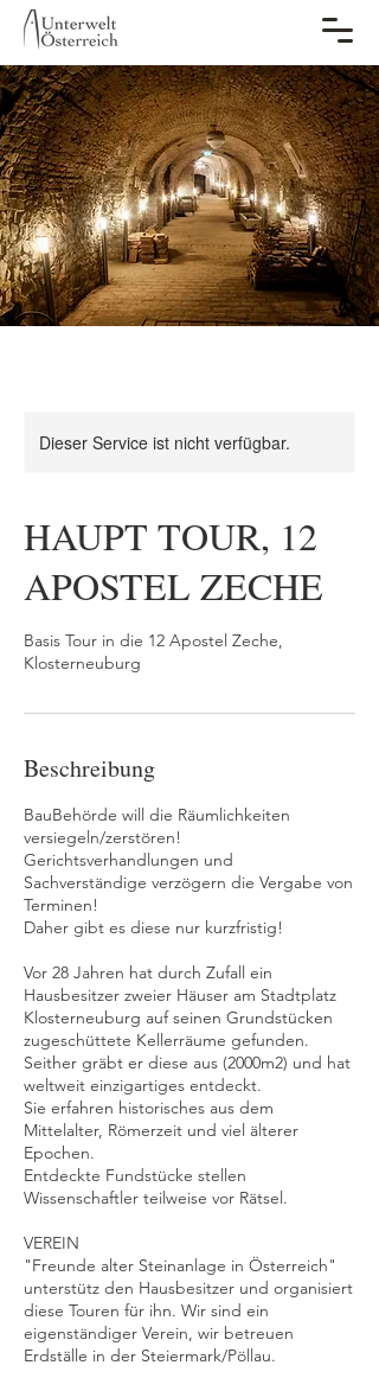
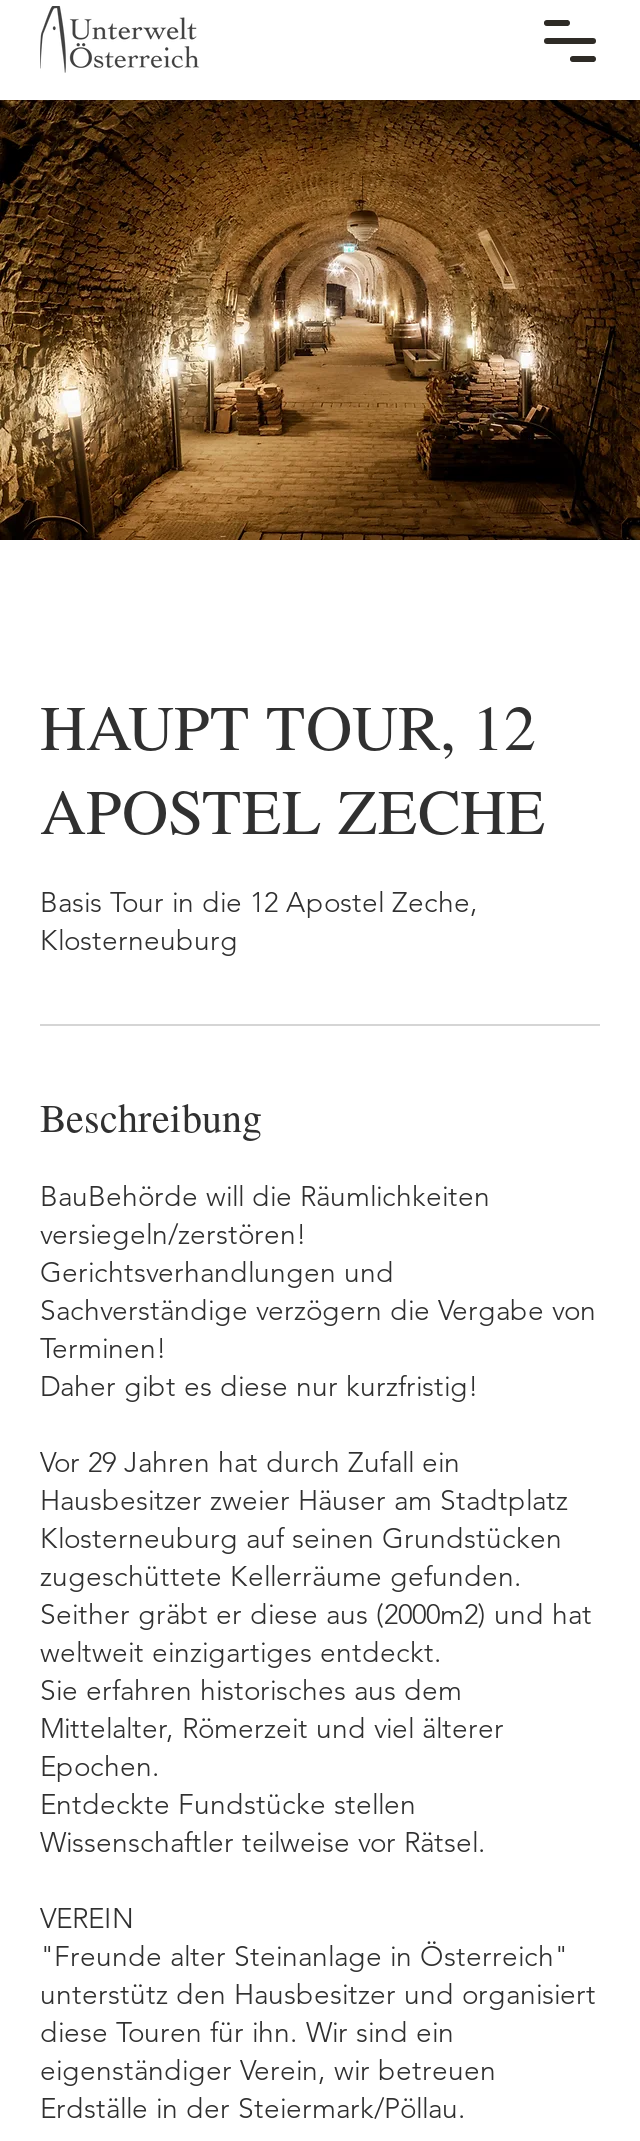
[39,430,290,454] Dieser Service ist nicht verfügbar. -> none
[24,962,272,983] Vor 28 Jahren hat durch Zufall ein -> [40,1444,460,1480] Vor 29 Jahren hat durch Zufall ein

